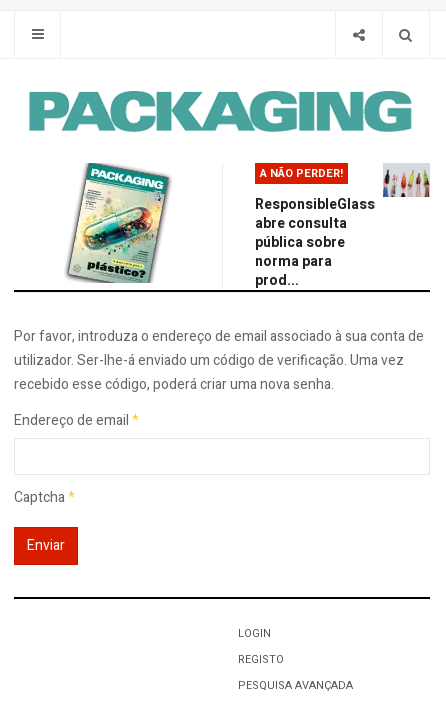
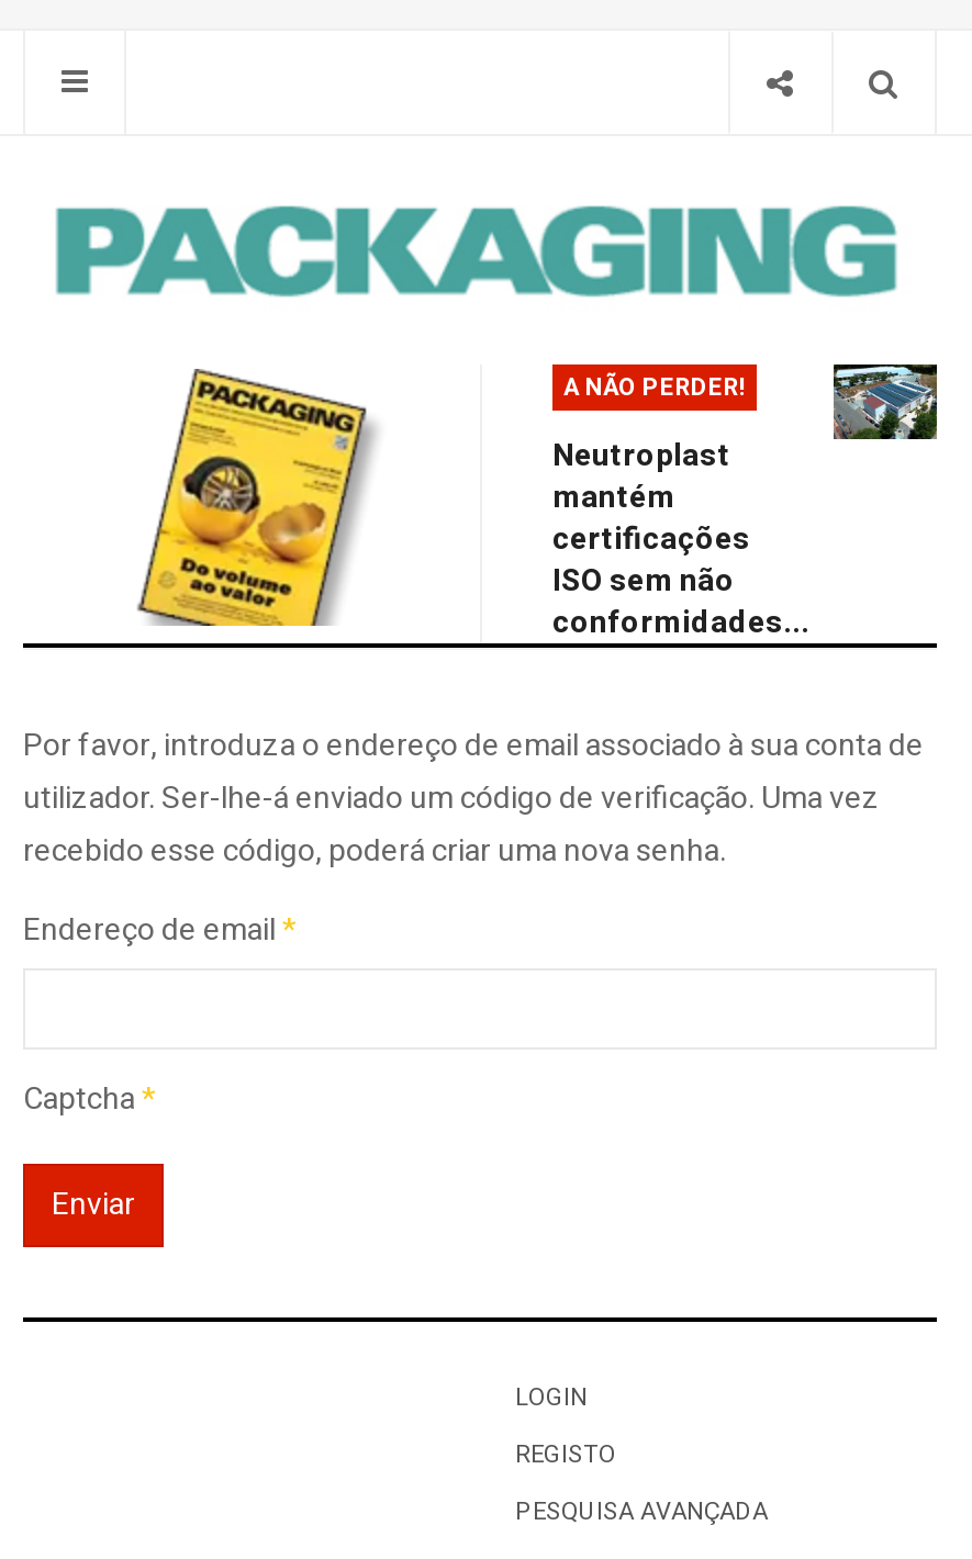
[69,162,174,284] [image] -> [139,364,377,628] [image]
[255,163,430,291] [image] | ResponsibleGlass | abre consulta | pública sobre | norma para | prod... -> [552,362,939,646] [image] | Neutroplast | mantém | certificações | ISO sem não | conformidades...

